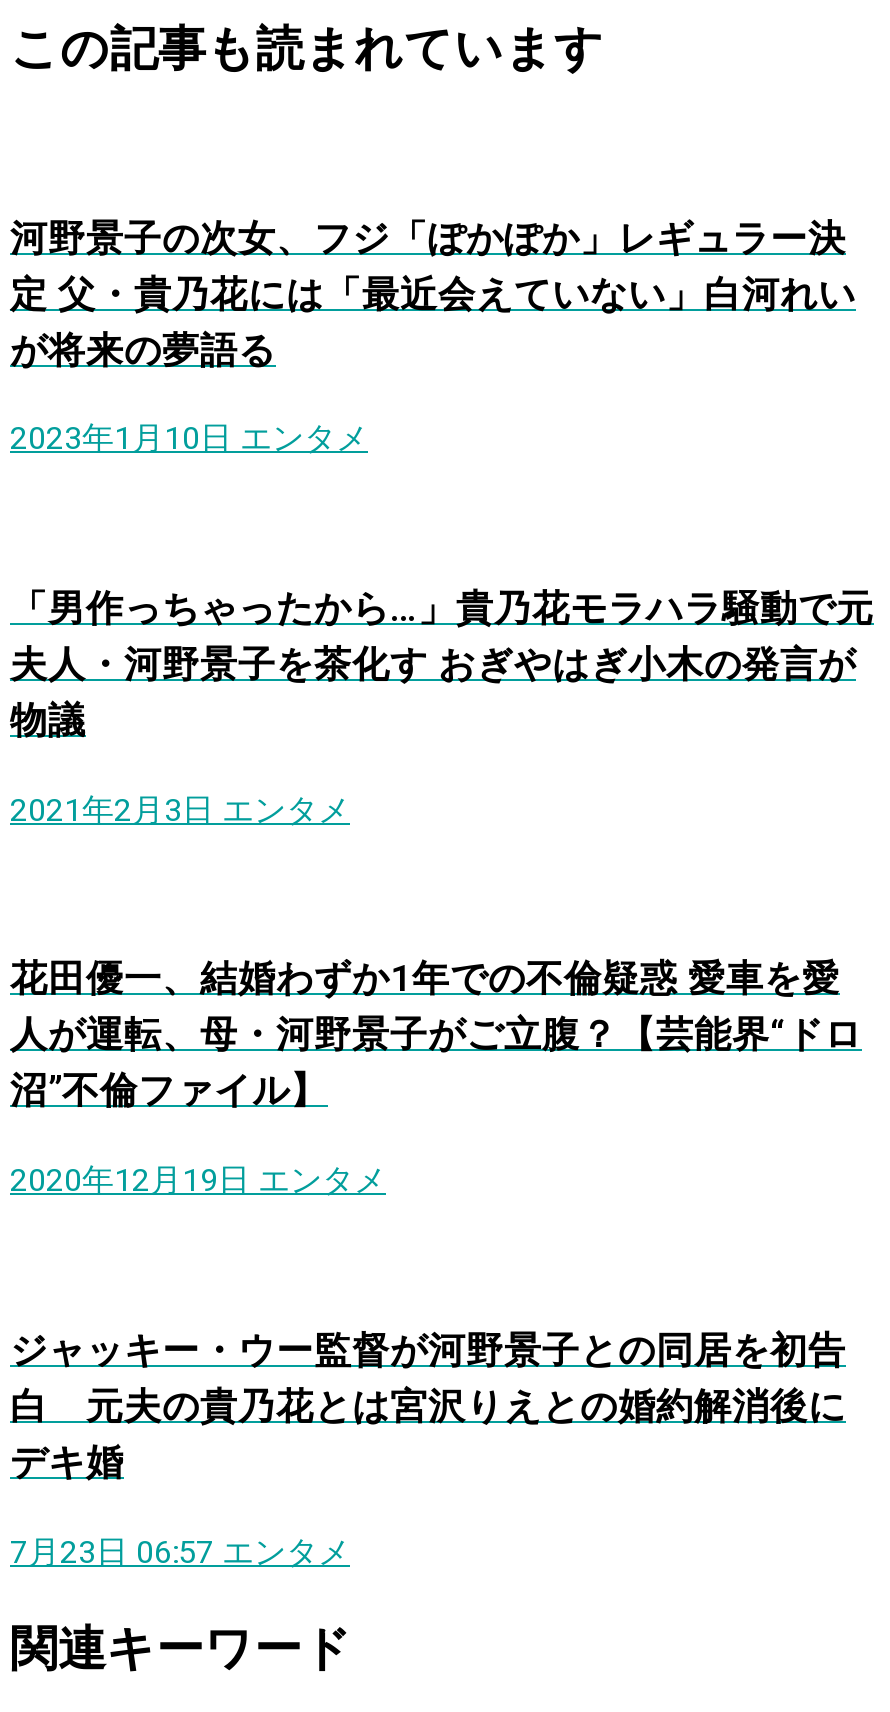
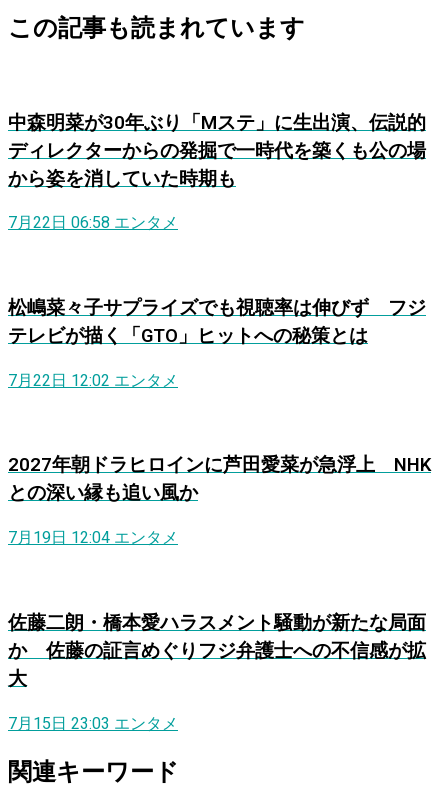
[10,210,856,378] 河野景子の次女、フジ「ぽかぽか」レギュラー決 | 定 父・貴乃花には「最近会えていない」白河れい | が将来の夢語る -> [8,108,426,192] 中森明菜が30年ぶり「Mステ」に生出演、伝説的 | ディレクターからの発掘で一時代を築くも公の場 | から姿を消していた時期も
[10,415,368,463] 2023年1月10日エンタメ -> [8,211,178,235] 7月22日 06:58エンタメ
[10,581,874,749] 「男作っちゃったから…」貴乃花モラハラ騒動で元 | 夫人・河野景子を茶化す おぎやはぎ小木の発言が | 物議 -> [8,294,426,350] 松嶋菜々子サプライズでも視聴率は伸びず フジ | テレビが描く「GTO」ヒットへの秘策とは
[10,786,350,834] 2021年2月3日エンタメ -> [8,369,178,393] 7月22日 12:02エンタメ
[10,952,862,1120] 花田優一、結婚わずか1年での不倫疑惑 愛車を愛 | 人が運転、母・河野景子がご立腹？【芸能界“ドロ | 沼”不倫ファイル】 -> [8,451,431,507] 2027年朝ドラヒロインに芦田愛菜が急浮上 NHK | との深い縁も追い風か
[10,1157,386,1205] 2020年12月19日エンタメ -> [8,526,178,550] 7月19日 12:04エンタメ
[10,1323,846,1491] ジャッキー・ウー監督が河野景子との同居を初告 | 白 元夫の貴乃花とは宮沢りえとの婚約解消後に | デキ婚 -> [8,609,426,693] 佐藤二朗・橋本愛ハラスメント騒動が新たな局面 | か 佐藤の証言めぐりフジ弁護士への不信感が拡 | 大
[10,1528,350,1576] 7月23日 06:57エンタメ -> [8,712,178,736] 7月15日 23:03エンタメ

